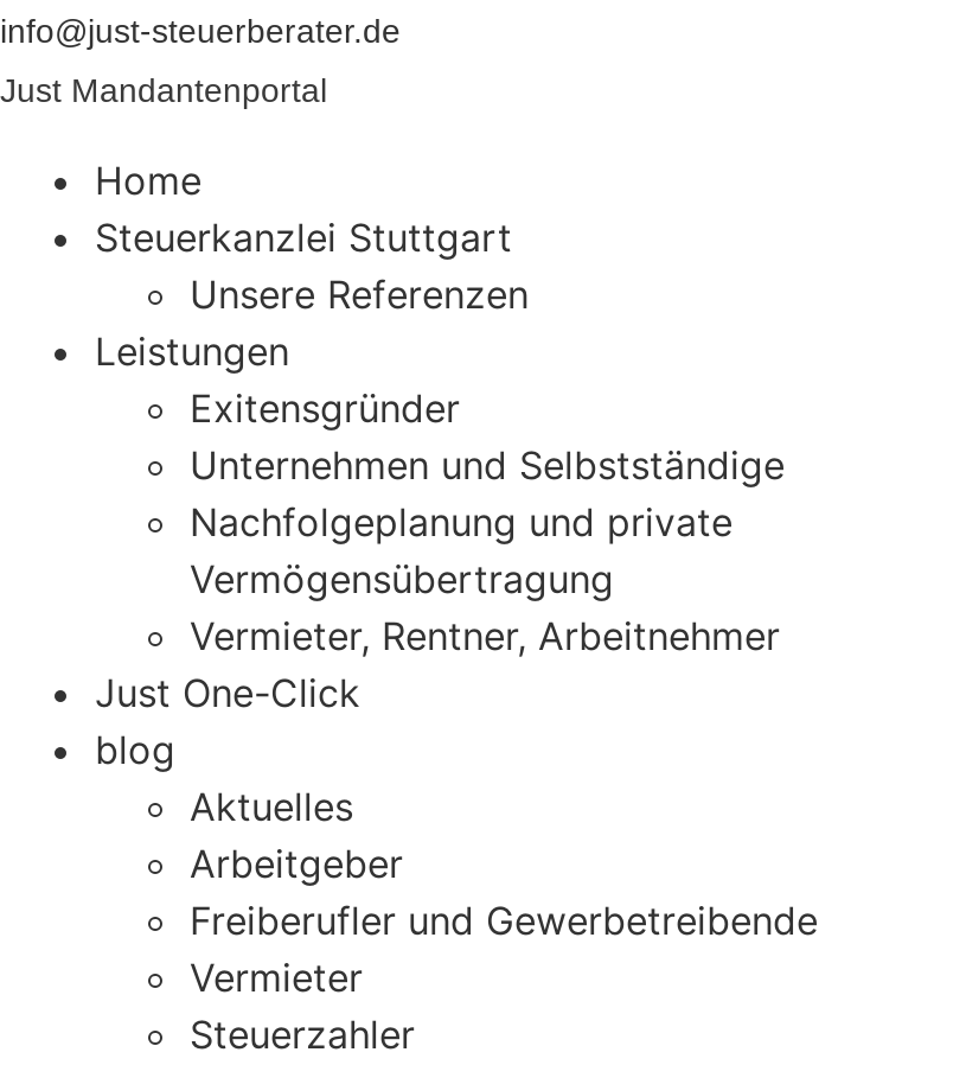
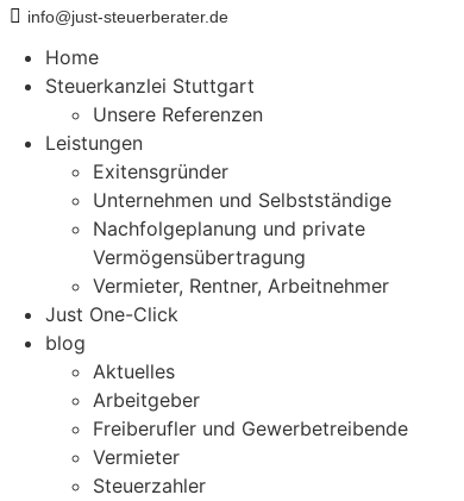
[0,71,327,109] Just Mandantenportal -> none

